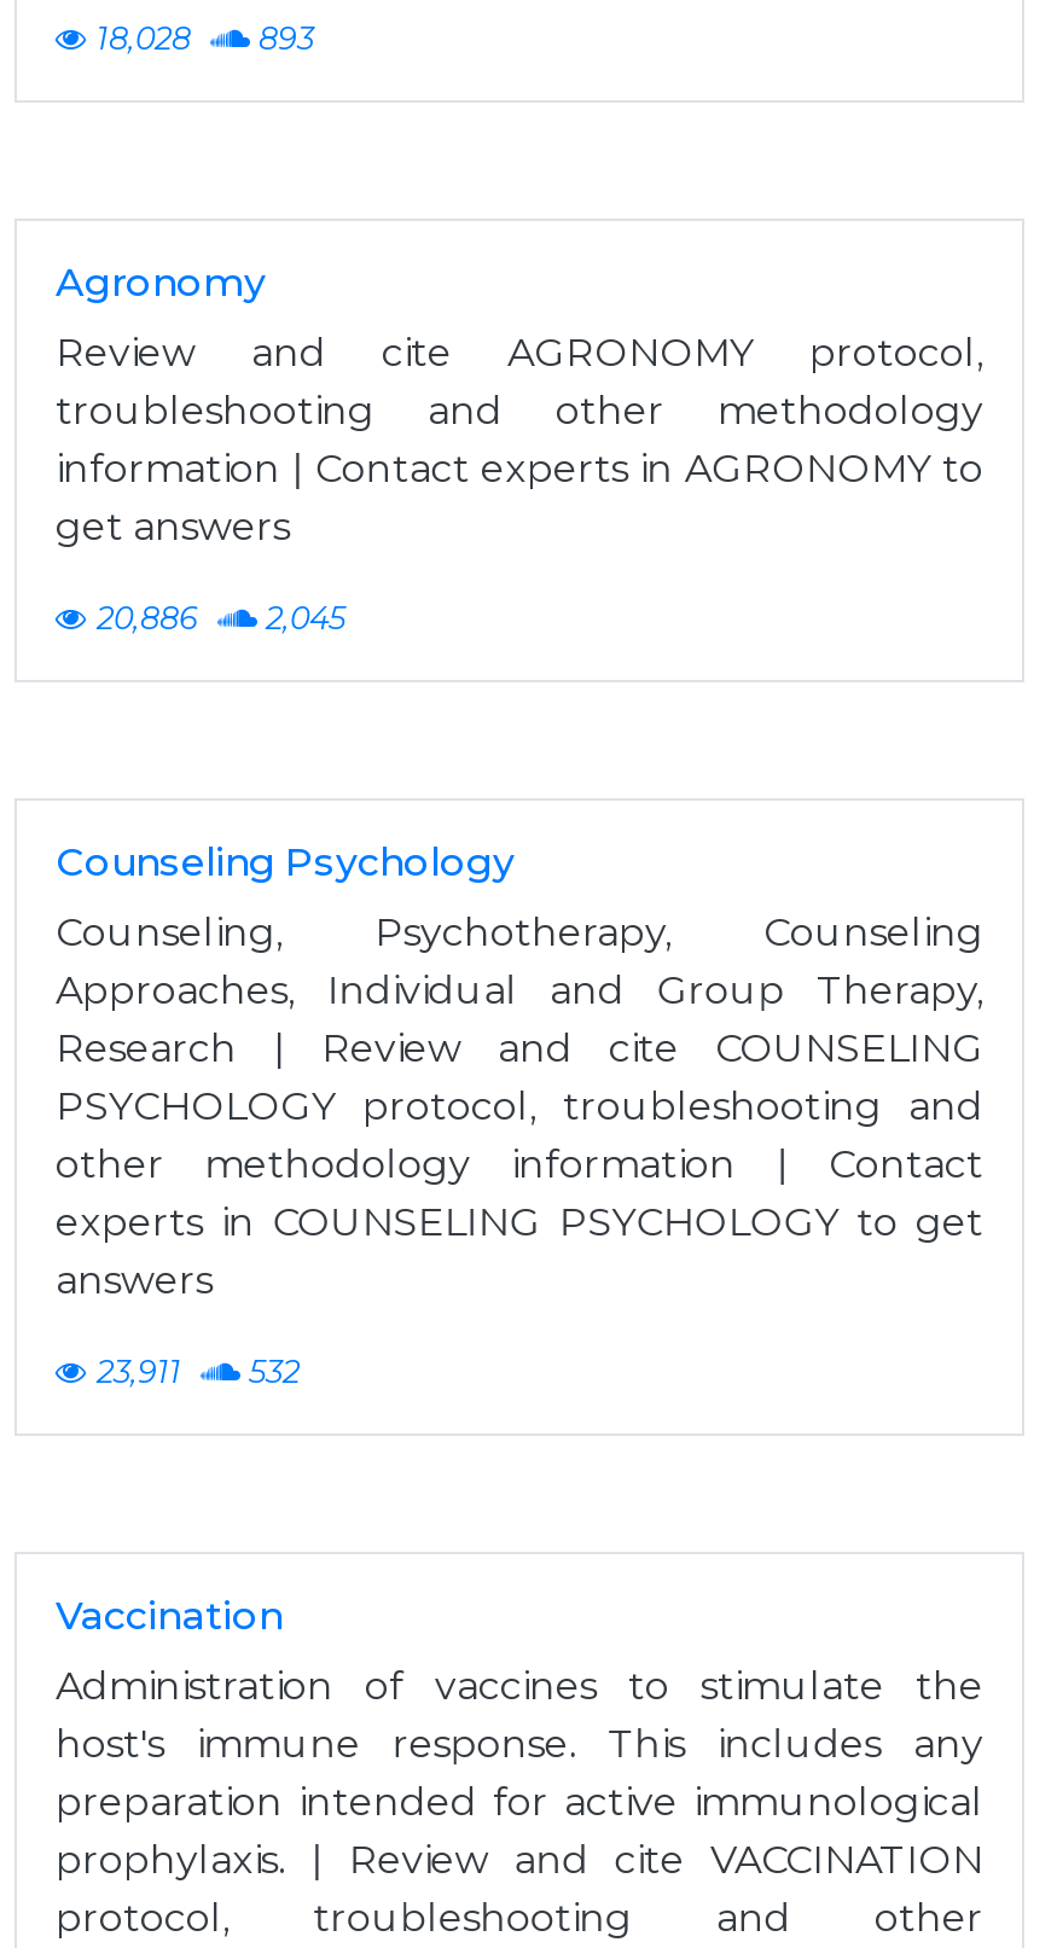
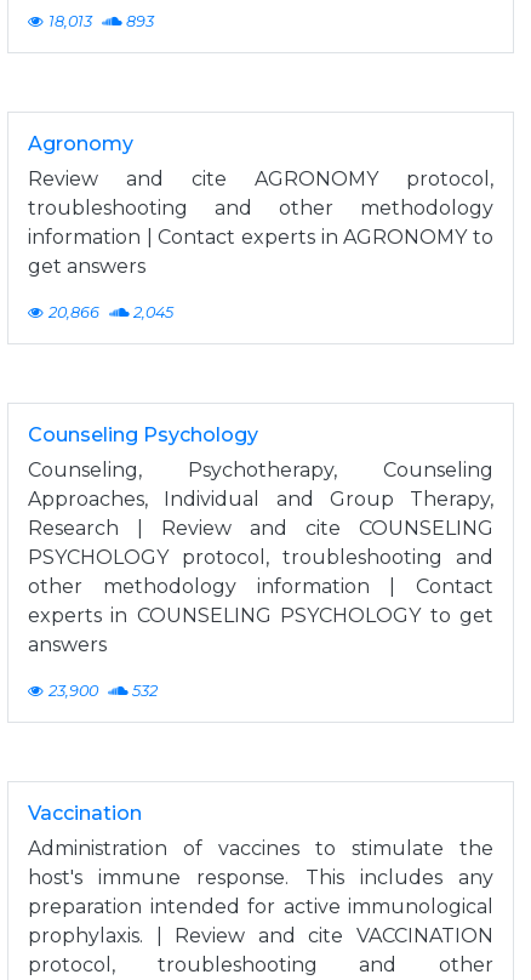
[97,20,314,56] 18,028 893 -> [48,12,154,30] 18,013 893
[97,599,345,636] 20,886 2,045 -> [48,303,173,321] 20,866 2,045
[97,1353,300,1389] 23,911 532 -> [48,681,158,699] 23,900 532

